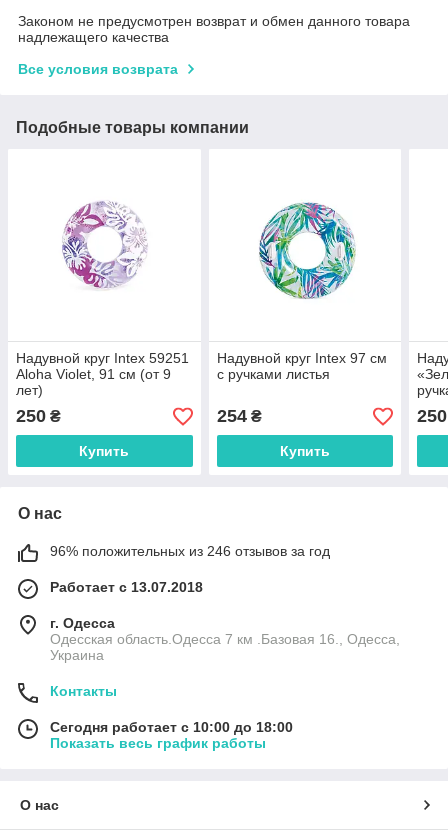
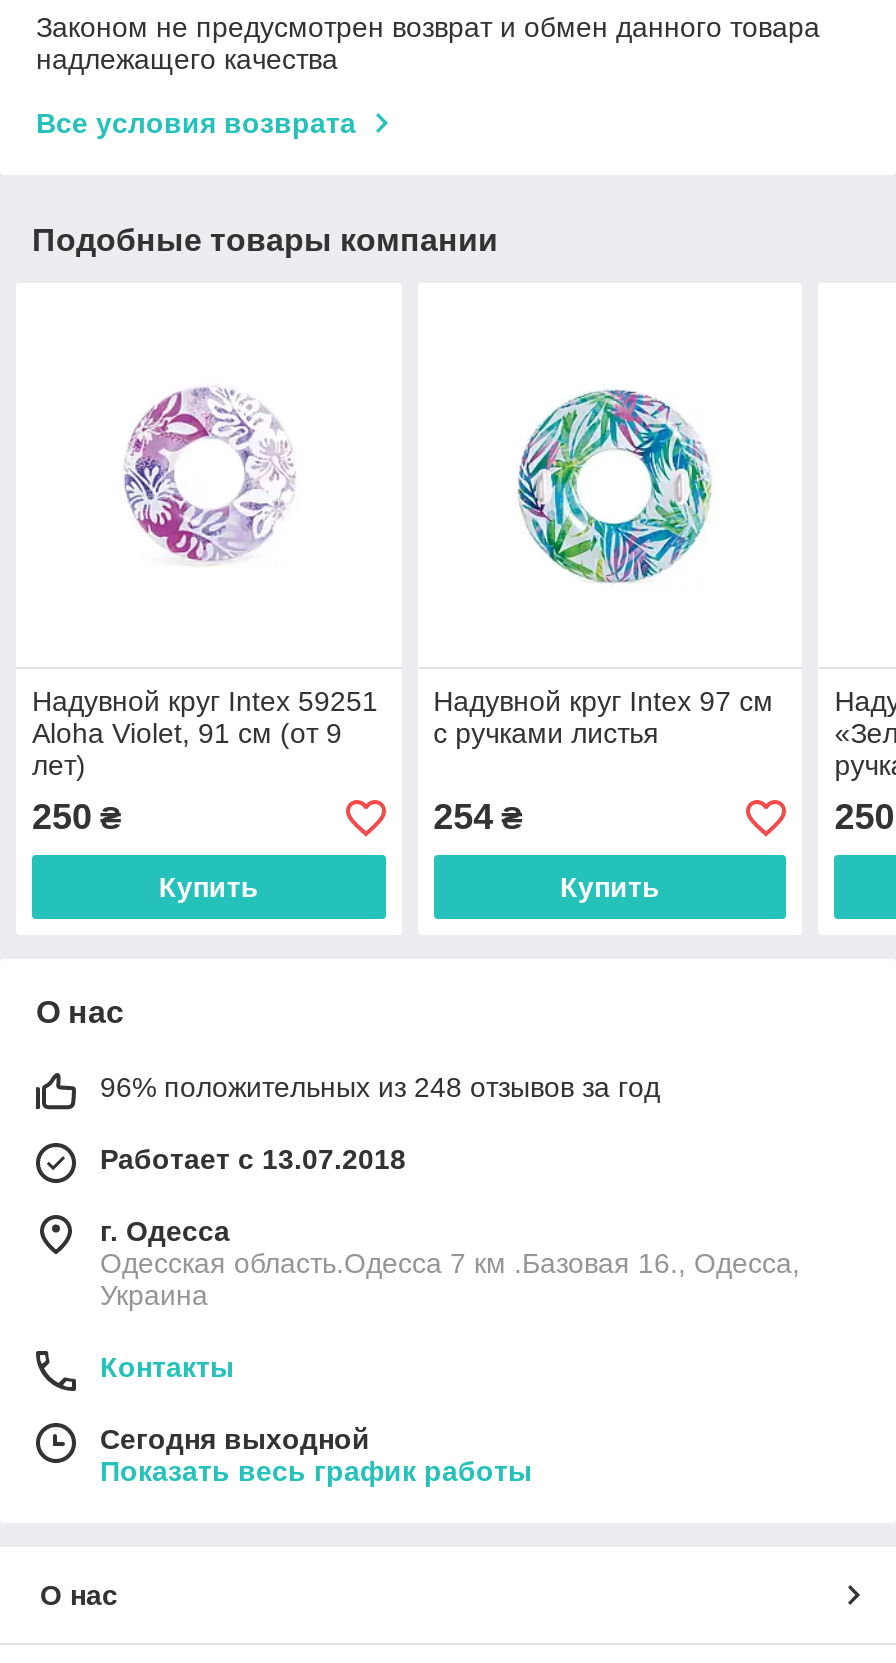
[50,543,330,559] 96% положительных из 246 отзывов за год -> [100,1072,660,1104] 96% положительных из 248 отзывов за год
[50,719,293,735] Сегодня работает с 10:00 до 18:00 -> [100,1424,370,1456] Сегодня выходной

